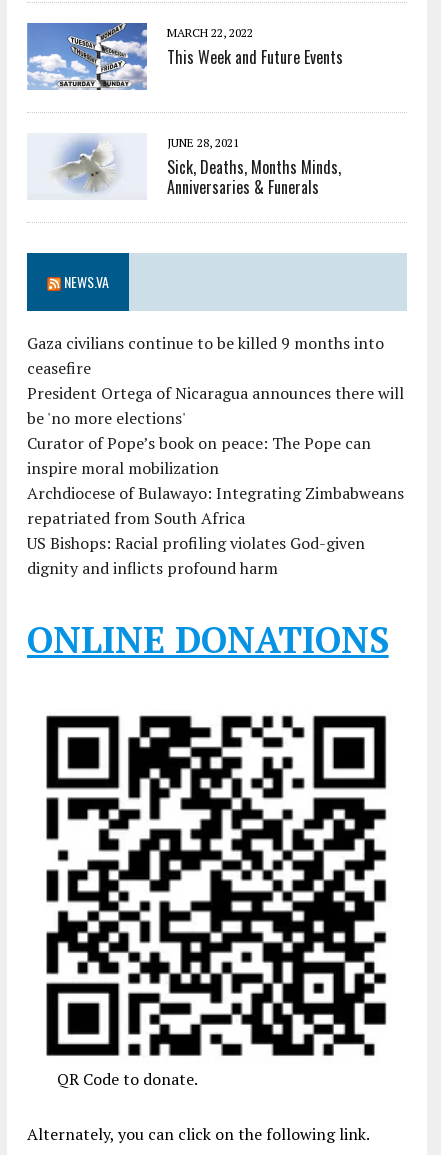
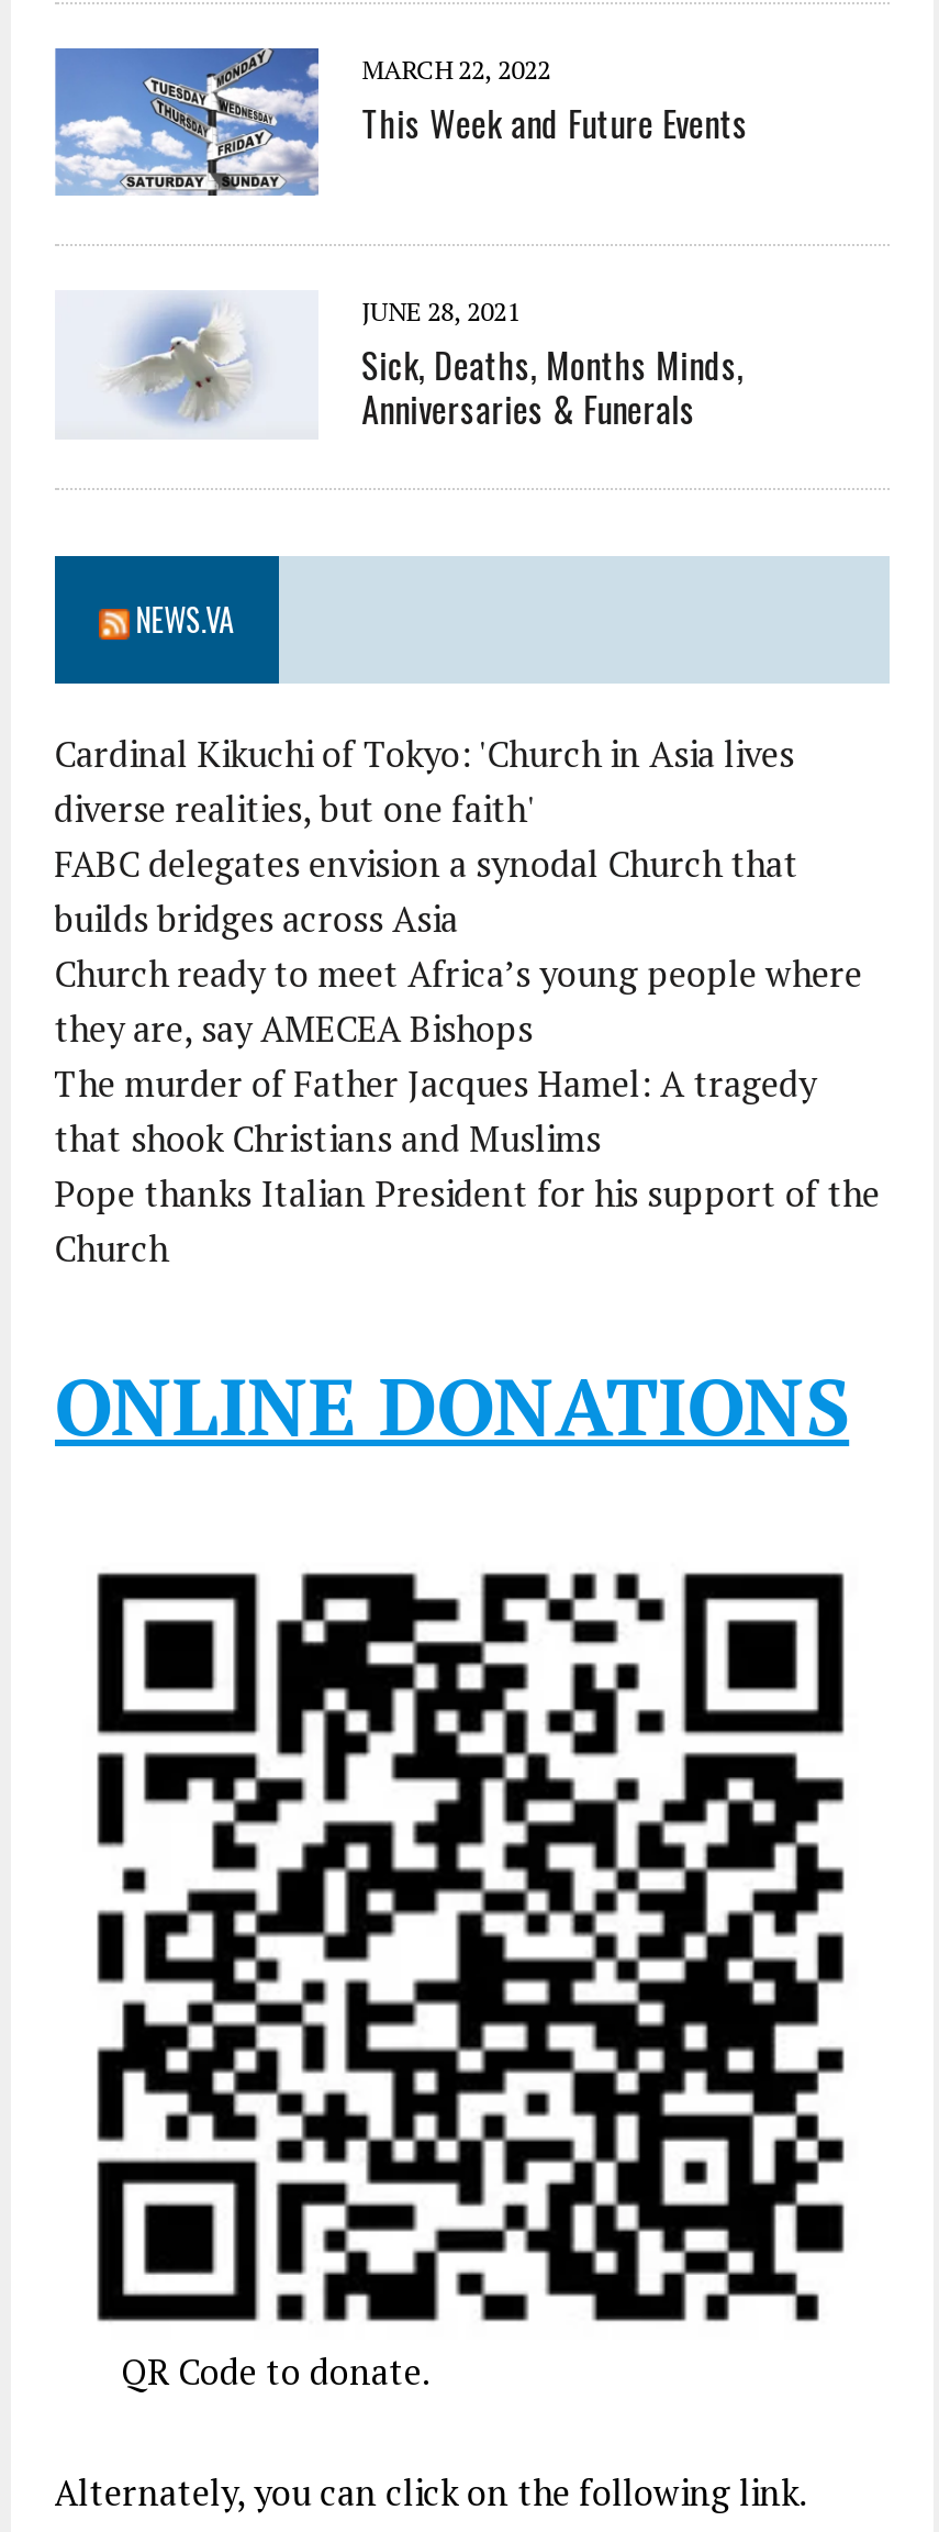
[27,332,404,579] Gaza civilians continue to be killed 9 months into | ceasefire | President Ortega of Nicaragua announces there will | be 'no more elections' | Curator of Pope’s book on peace: The Pope can | inspire moral mobilization | Archdiocese of Bulawayo: Integrating Zimbabweans | repatriated from South Africa | US Bishops: Racial profiling violates God-given | dignity and inflicts profound harm -> [54,729,880,1272] Cardinal Kikuchi of Tokyo: 'Church in Asia lives | diverse realities, but one faith' | FABC delegates envision a synodal Church that | builds bridges across Asia | Church ready to meet Africa’s young people where | they are, say AMECEA Bishops | The murder of Father Jacques Hamel: A tragedy | that shook Christians and Muslims | Pope thanks Italian President for his support of the | Church

